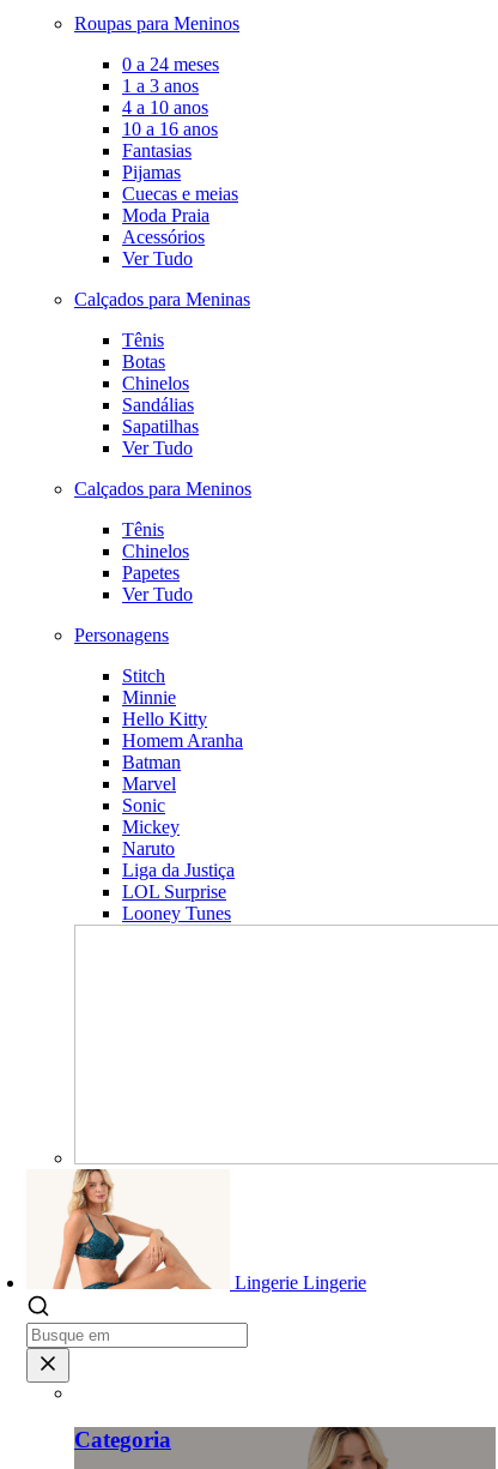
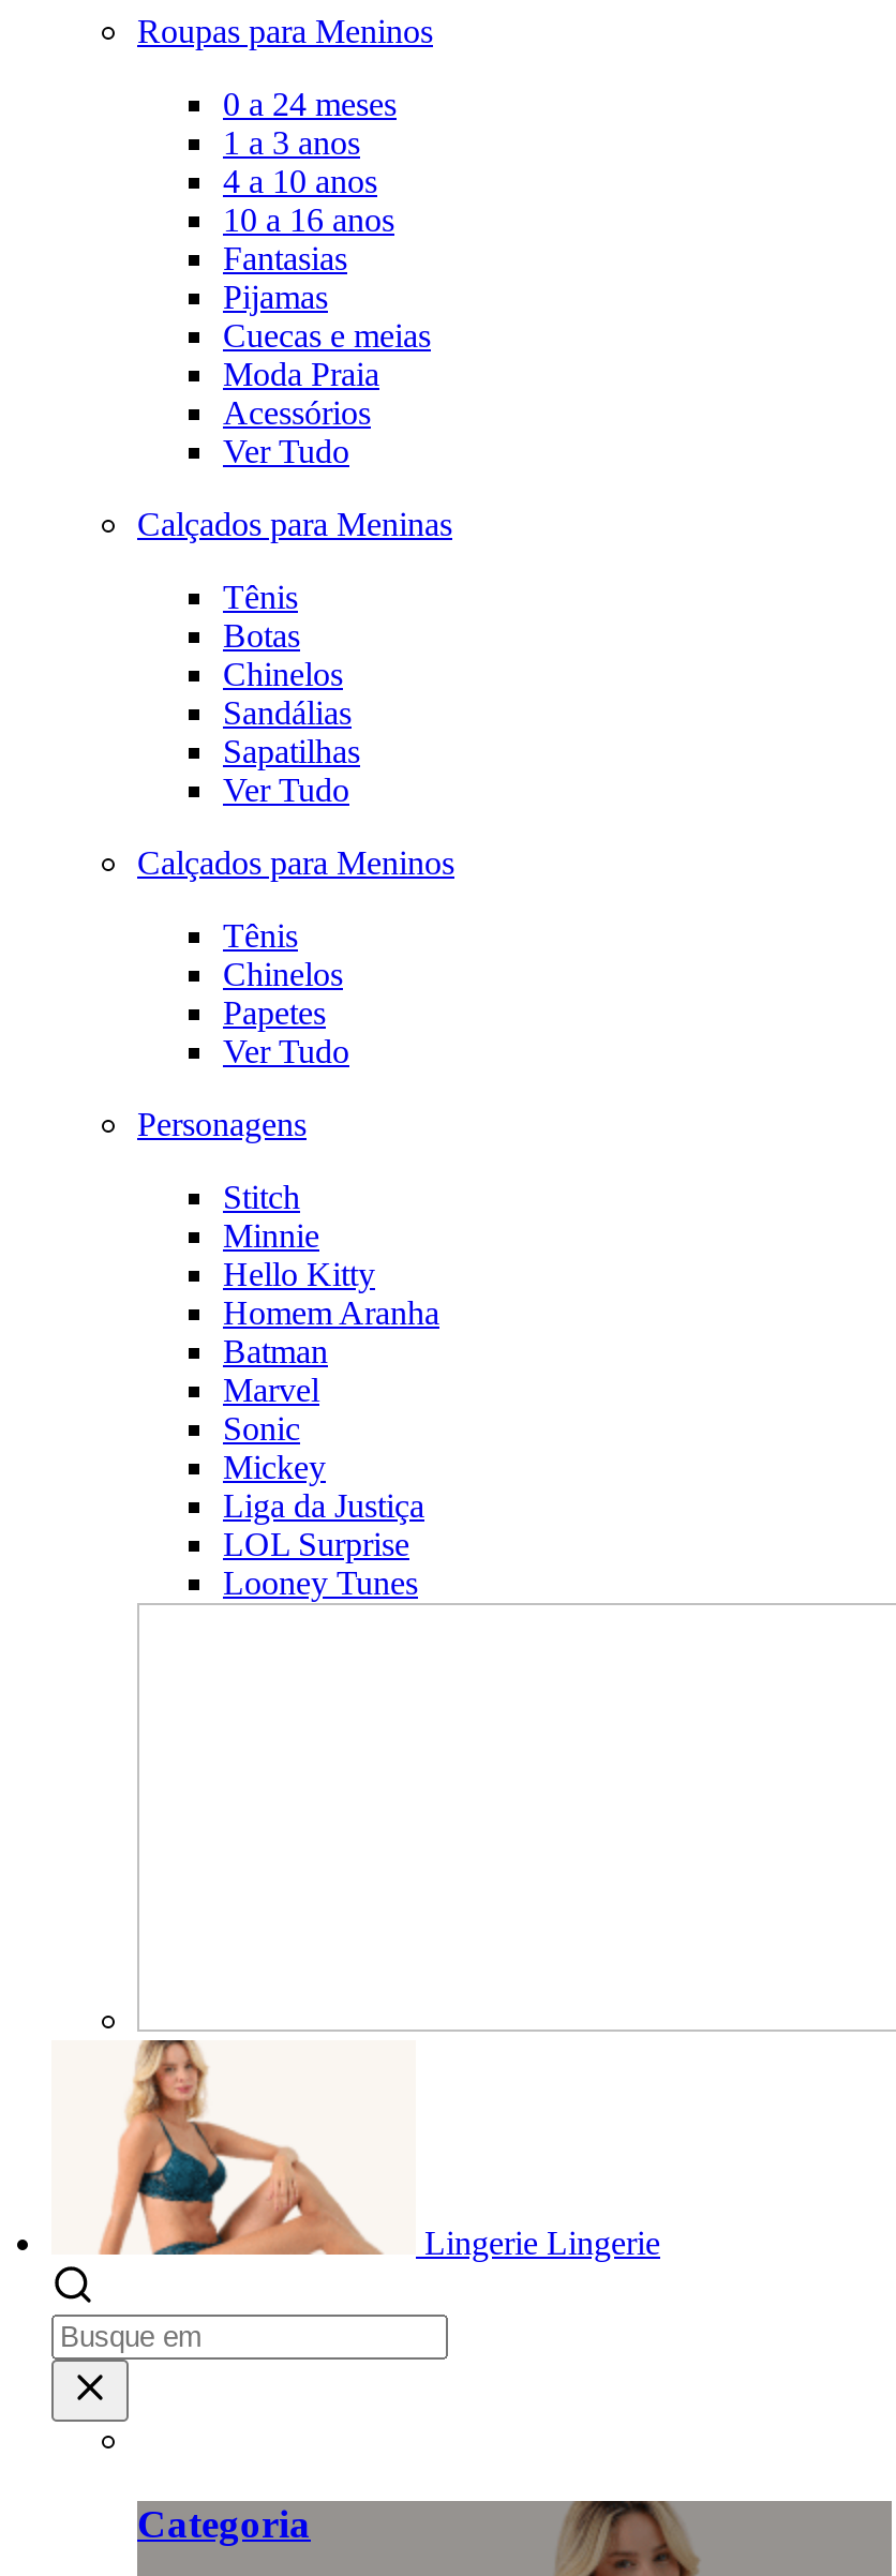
[122,839,175,859] Naruto -> none

